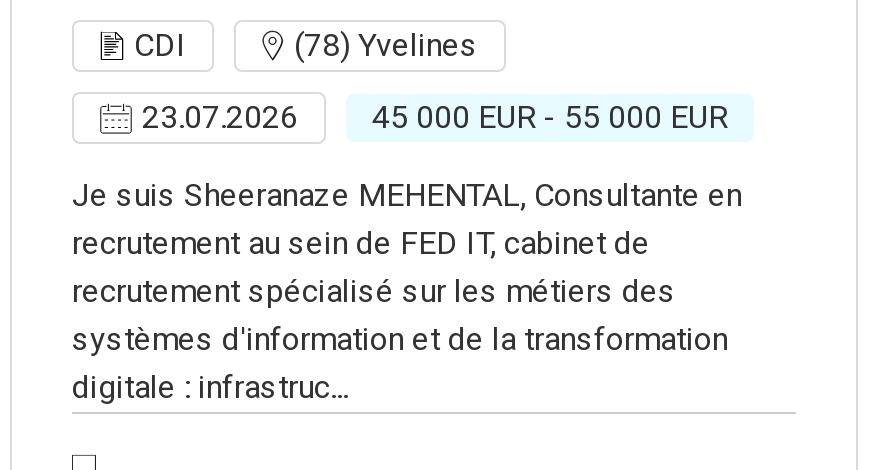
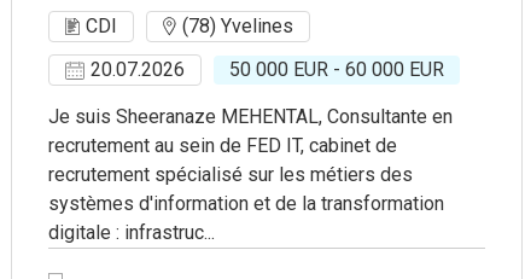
[142,98,298,136] 23.07.2026 -> [91,58,185,81] 20.07.2026
[372,98,728,136] 45 000 EUR - 55 000 EUR -> [229,58,444,81] 50 000 EUR - 60 000 EUR

